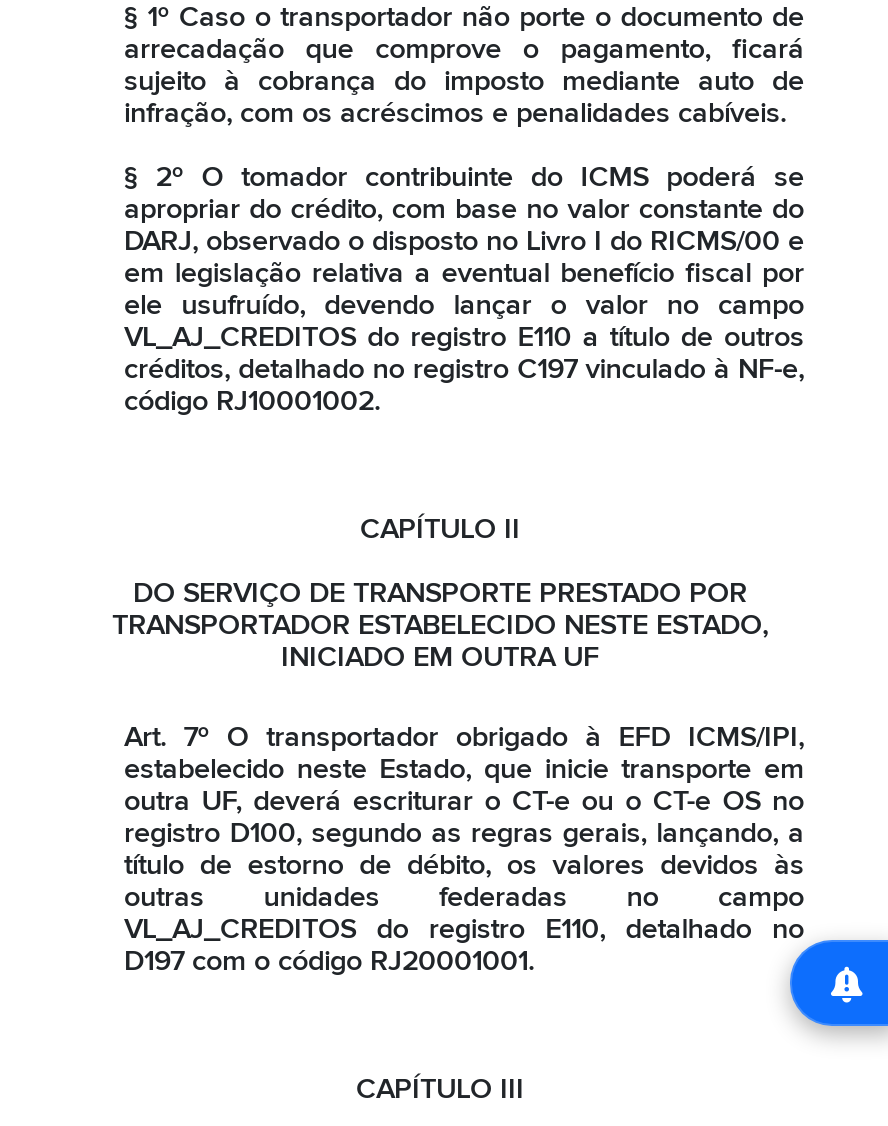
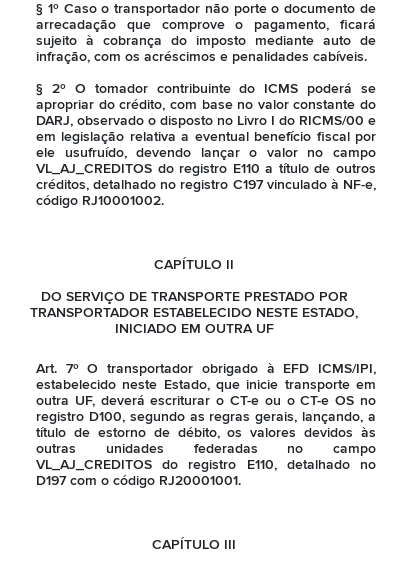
[782,936,882,1042] [image] -> none

